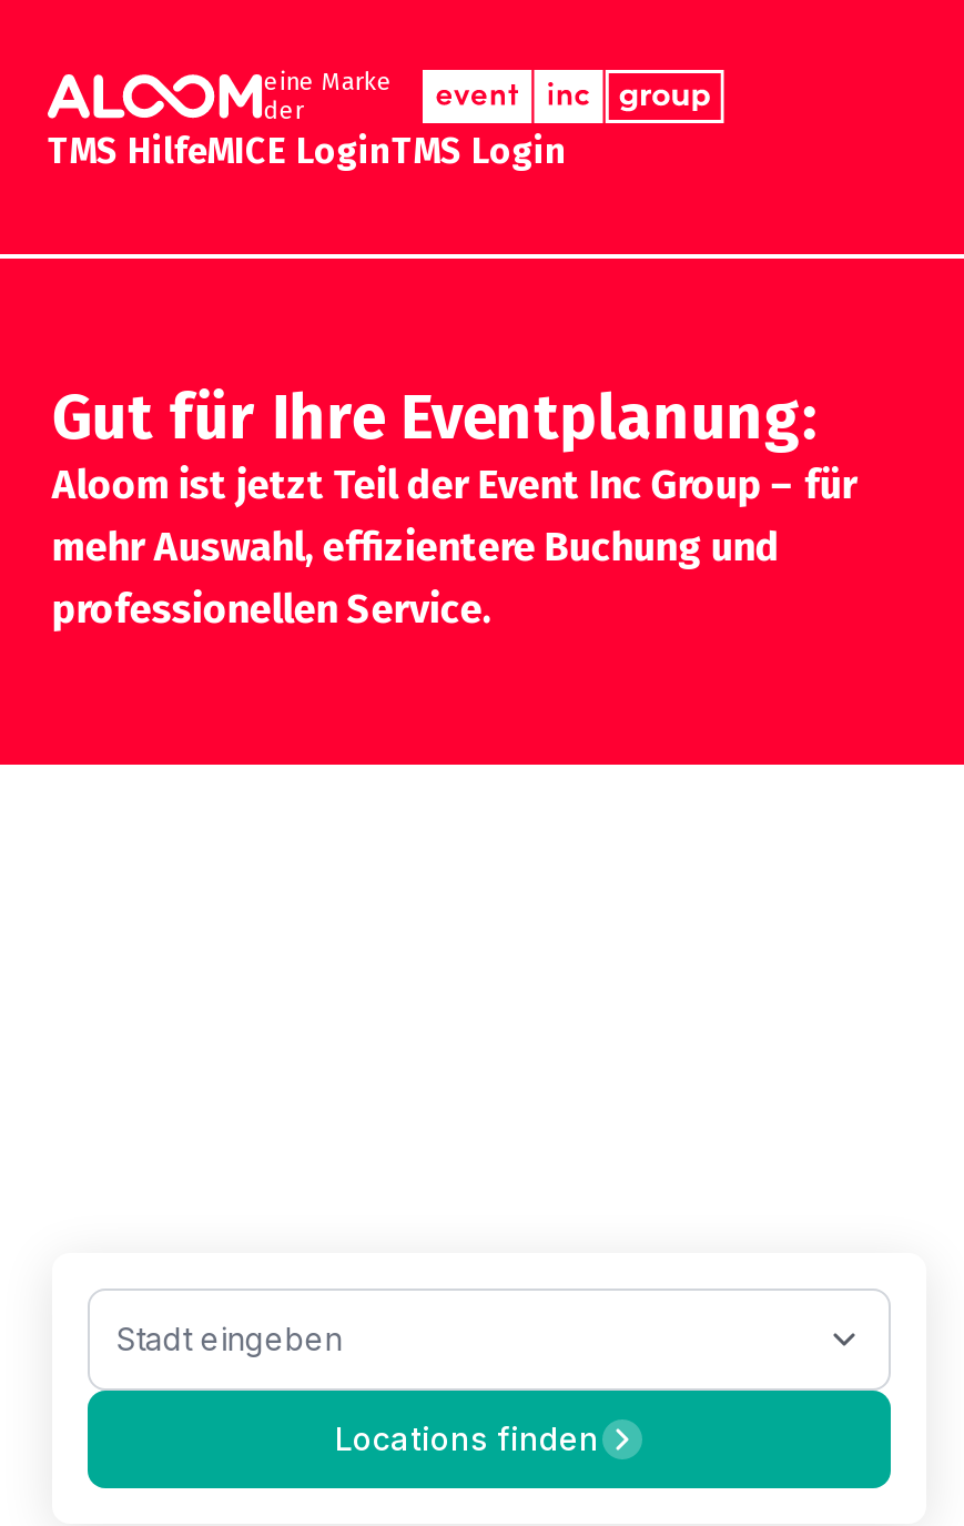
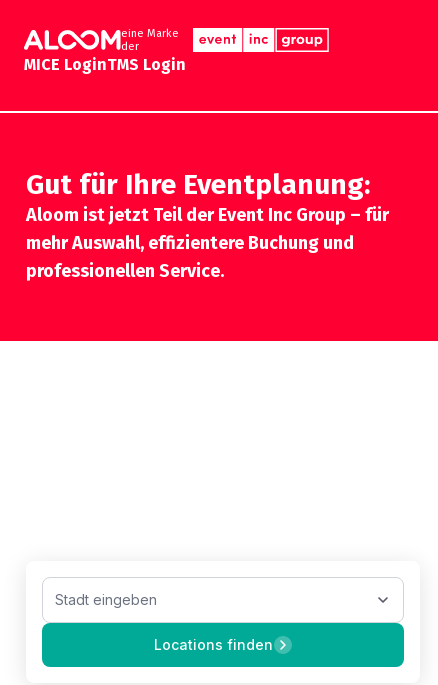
[48,130,567,172] TMS HilfeMICE LoginTMS Login -> [24,55,186,74] MICE LoginTMS Login

